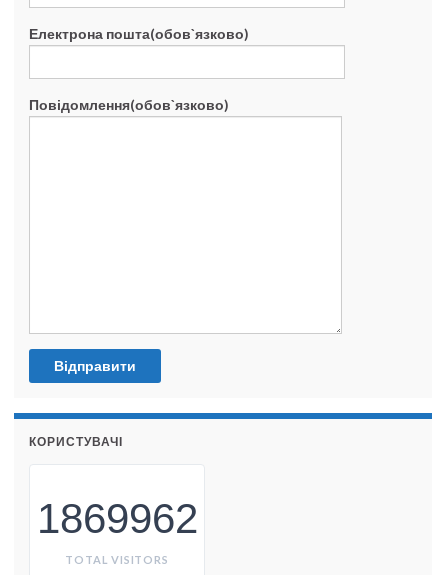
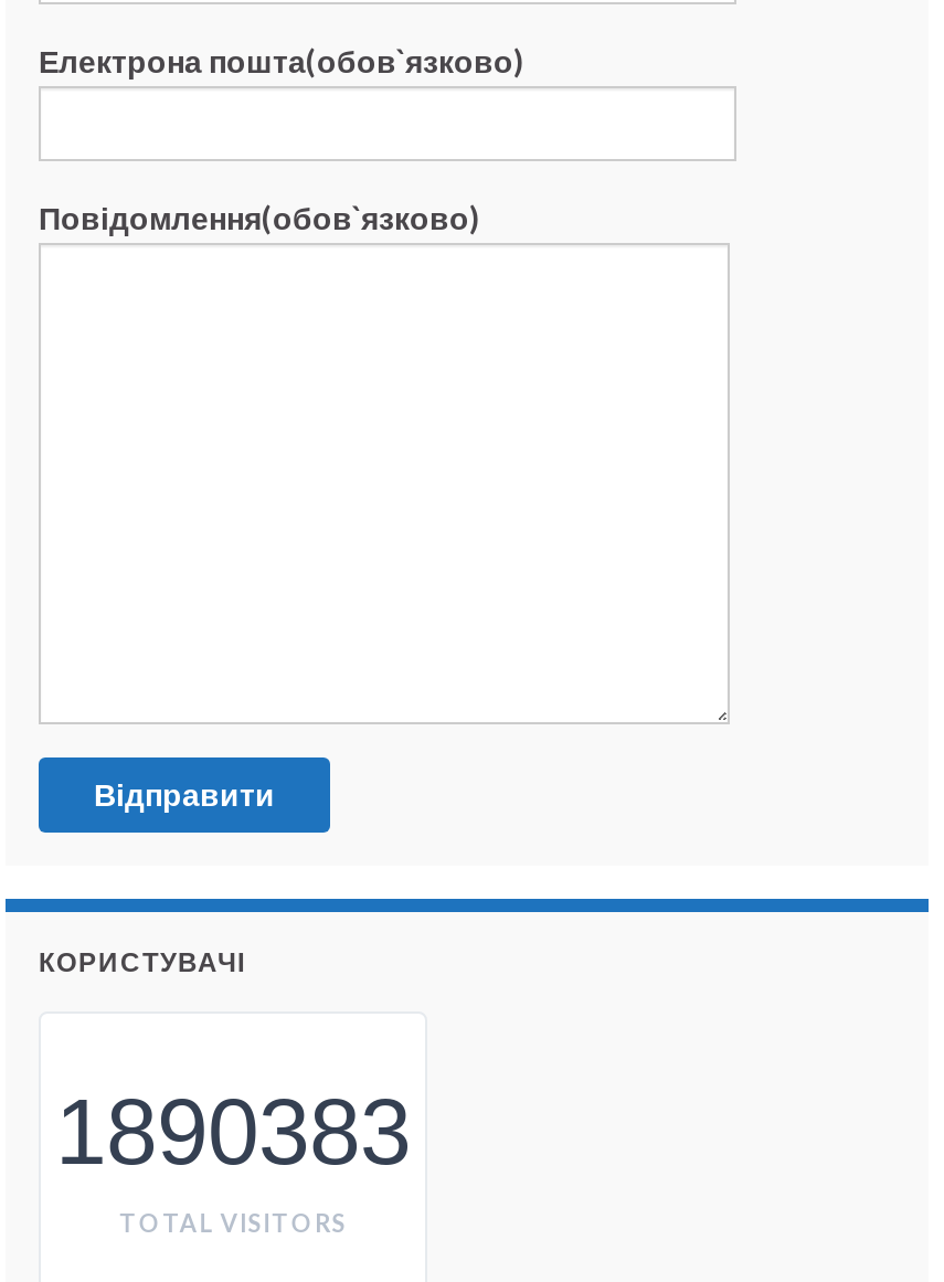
[36,495,197,542] 1869962 -> [55,1079,411,1183] 1890383

